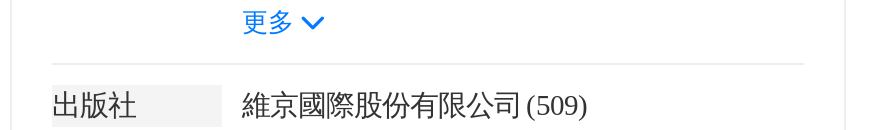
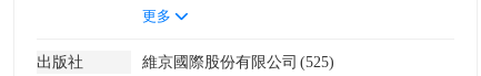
[242,89,588,121] 維京國際股份有限公司 (509) -> [142,53,334,70] 維京國際股份有限公司 (525)

